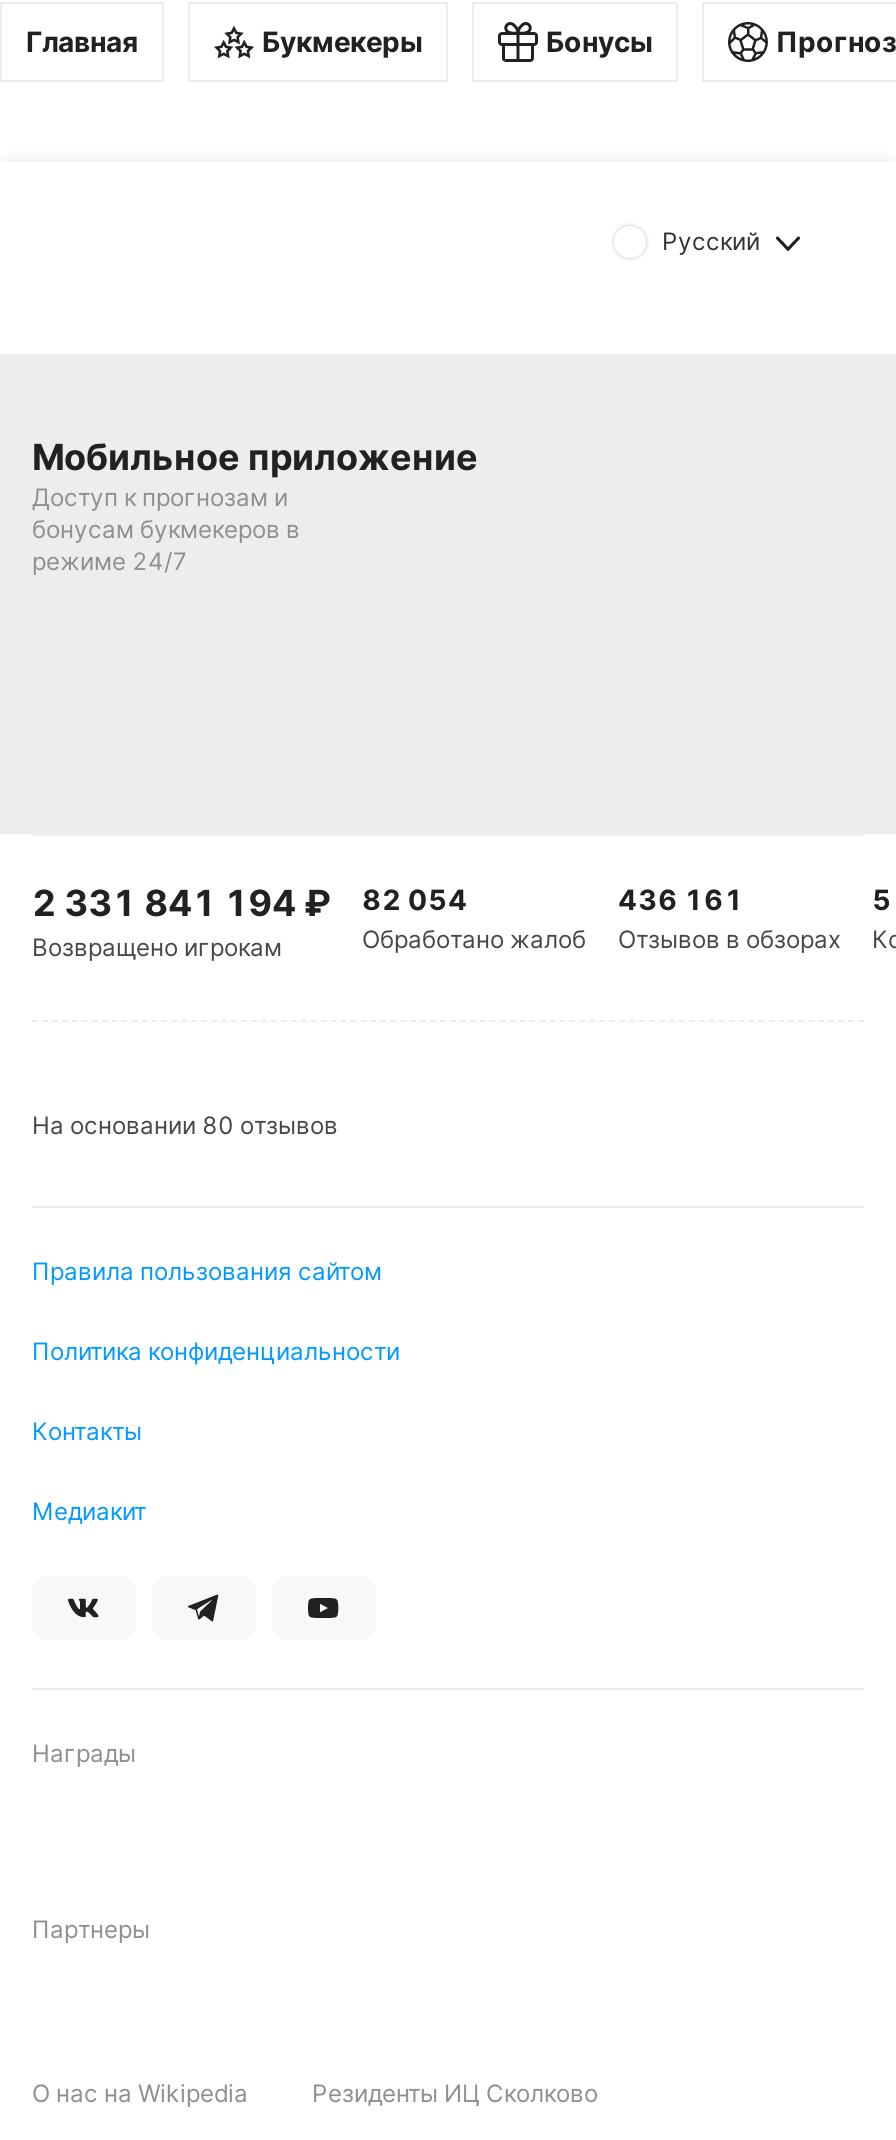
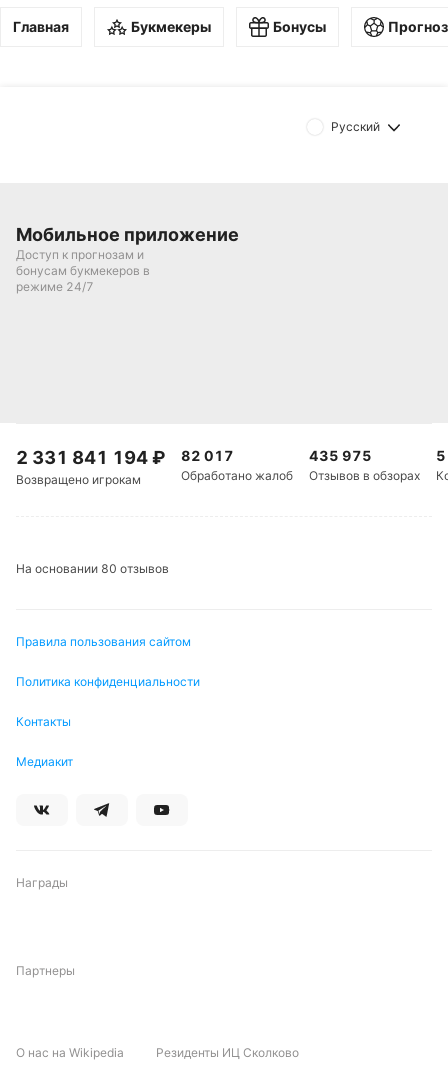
[32,882,468,924] 2 331 841 194 ₽ 82 054 -> [16,447,234,468] 2 331 841 194 ₽ 82 017
[618,882,744,916] 436 161 -> [309,447,372,464] 435 975

